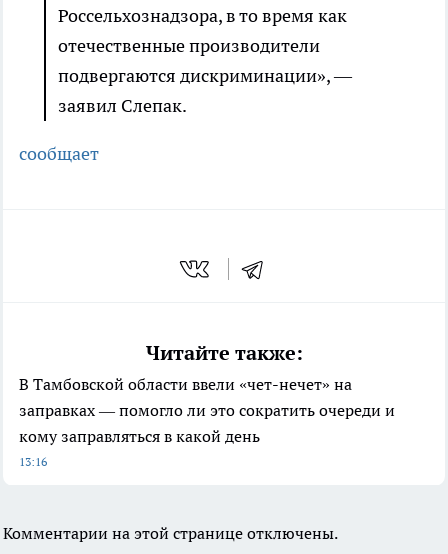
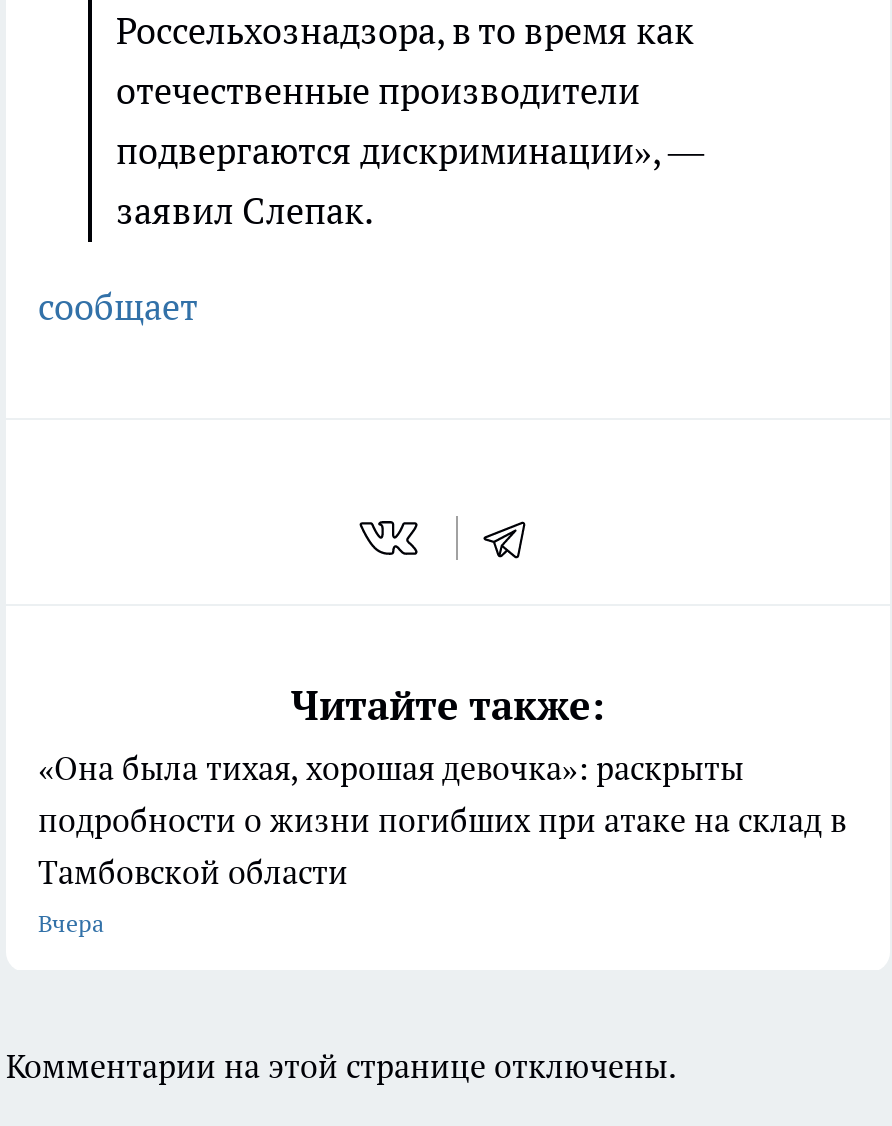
[19,374,395,469] В Тамбовской области ввели «чет-нечет» на | заправках — помогло ли это сократить очереди и | кому заправляться в какой день | 13:16 -> [38,747,846,937] «Она была тихая, хорошая девочка»: раскрыты | подробности о жизни погибших при атаке на склад в | Тамбовской области | Вчера

